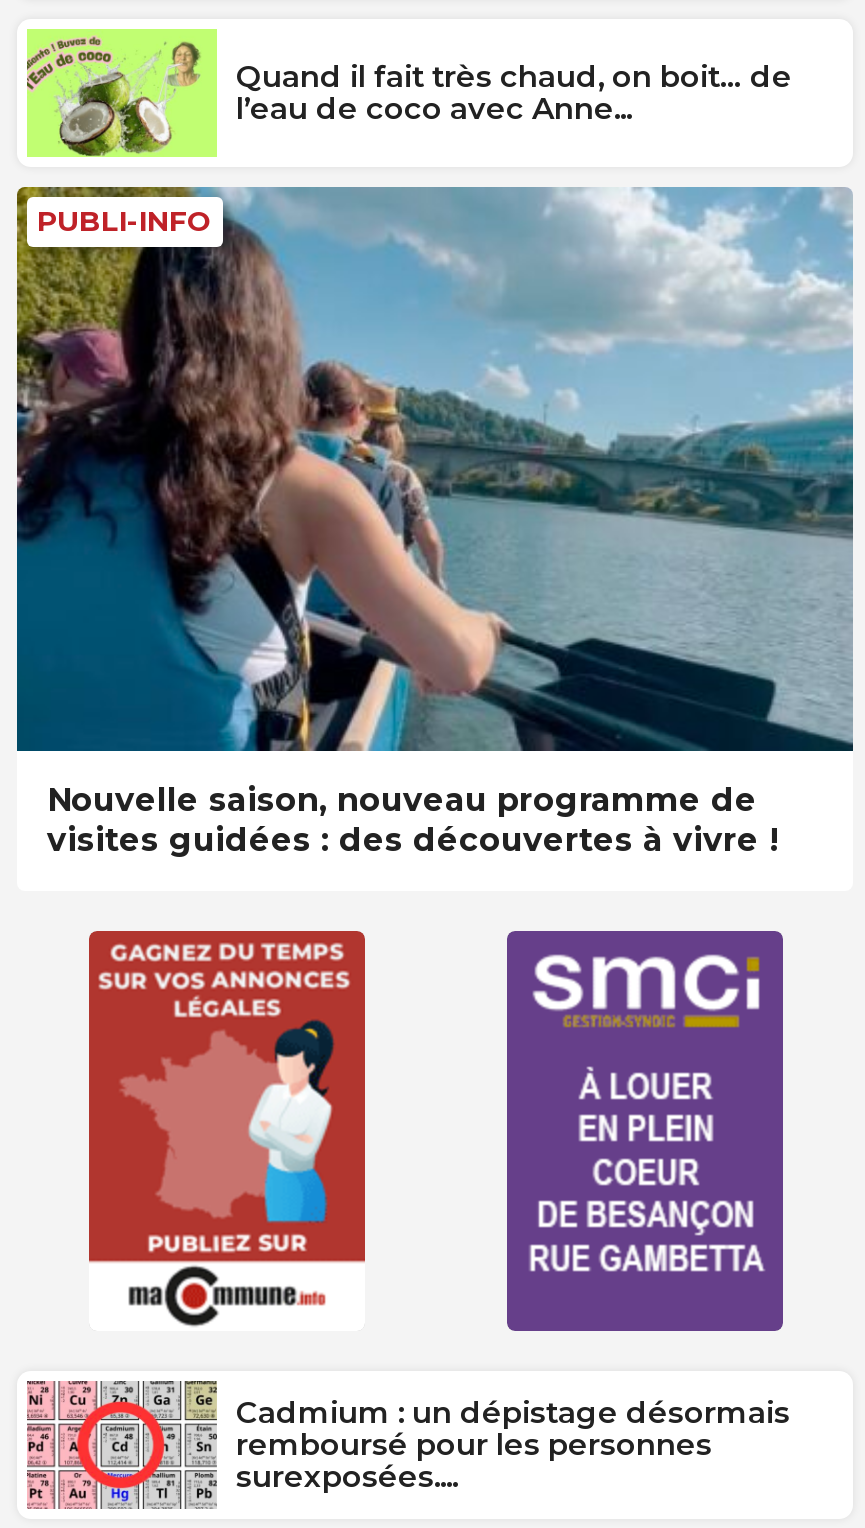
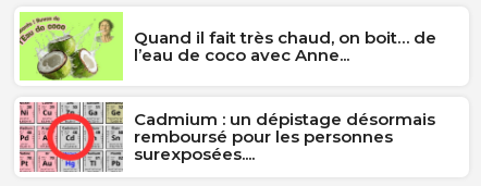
[15,184,855,754] [image] | PUBLI-INFO -> none
[47,781,779,859] Nouvelle saison, nouveau programme de | visites guidées : des découvertes à vivre ! -> none
[87,928,367,1328] [image] -> none
[505,928,785,1334] [image] -> none

